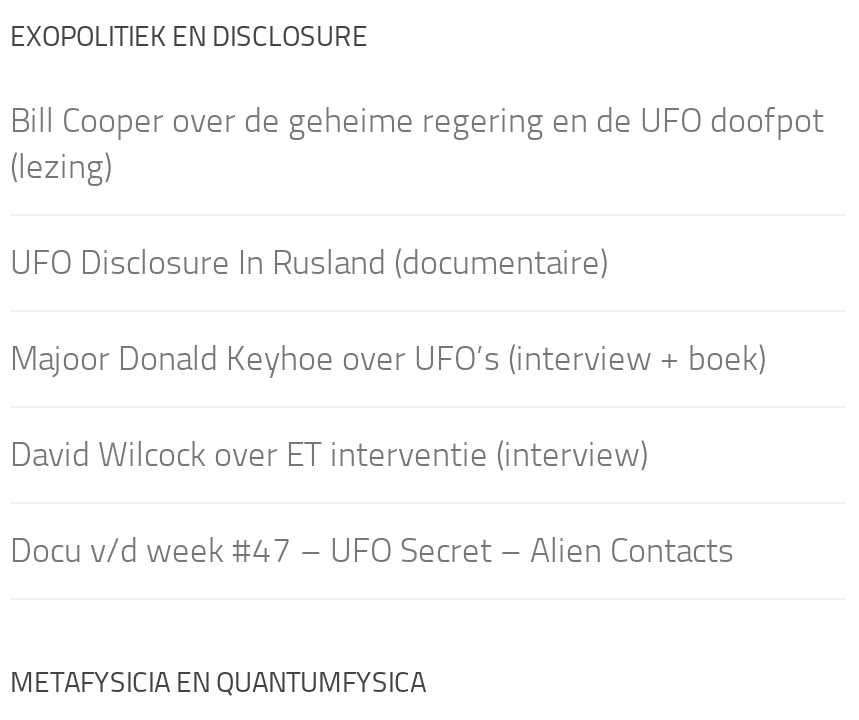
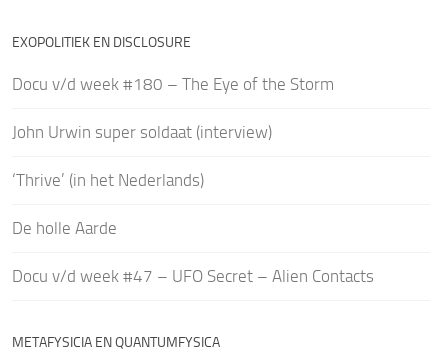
[10,100,824,186] Bill Cooper over de geheime regering en de UFO doofpot | (lezing) -> [12,74,334,94] Docu v/d week #180 – The Eye of the Storm
[10,242,608,282] UFO Disclosure In Rusland (documentaire) -> [12,122,272,142] John Urwin super soldaat (interview)
[10,338,766,378] Majoor Donald Keyhoe over UFO’s (interview + boek) -> [12,170,204,190] ‘Thrive’ (in het Nederlands)
[10,434,648,474] David Wilcock over ET interventie (interview) -> [12,218,117,238] De holle Aarde

